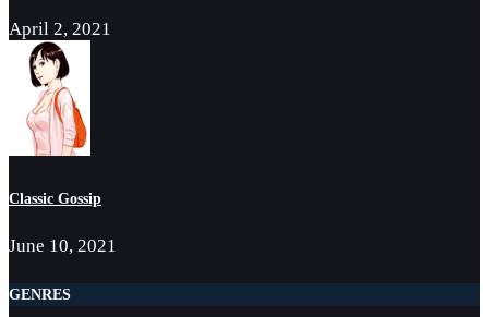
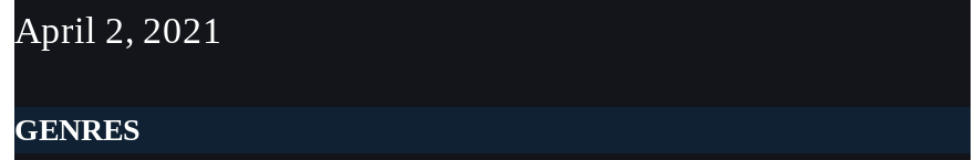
[9,42,117,257] [image] | Classic Gossip | June 10, 2021 -> none

